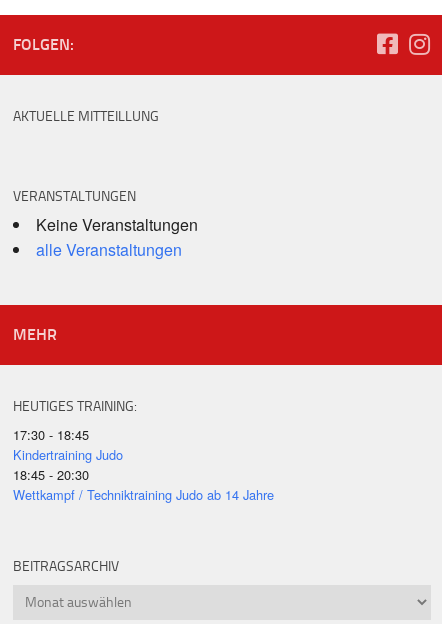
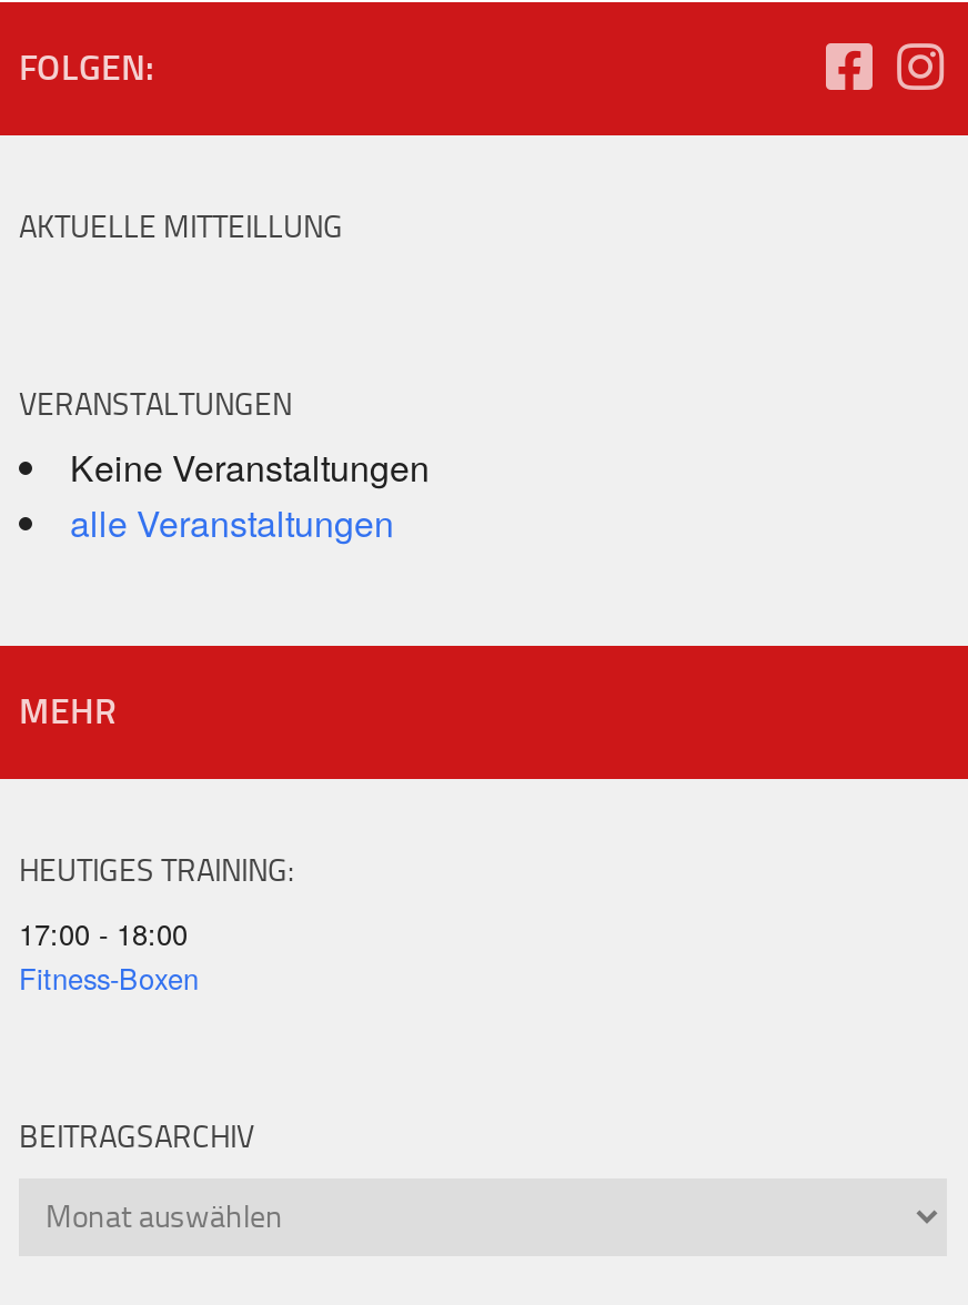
[13,425,274,504] 17:30 - 18:45 | Kindertraining Judo | 18:45 - 20:30 | Wettkampf / Techniktraining Judo ab 14 Jahre -> [19,912,199,999] 17:00 - 18:00 | Fitness-Boxen

